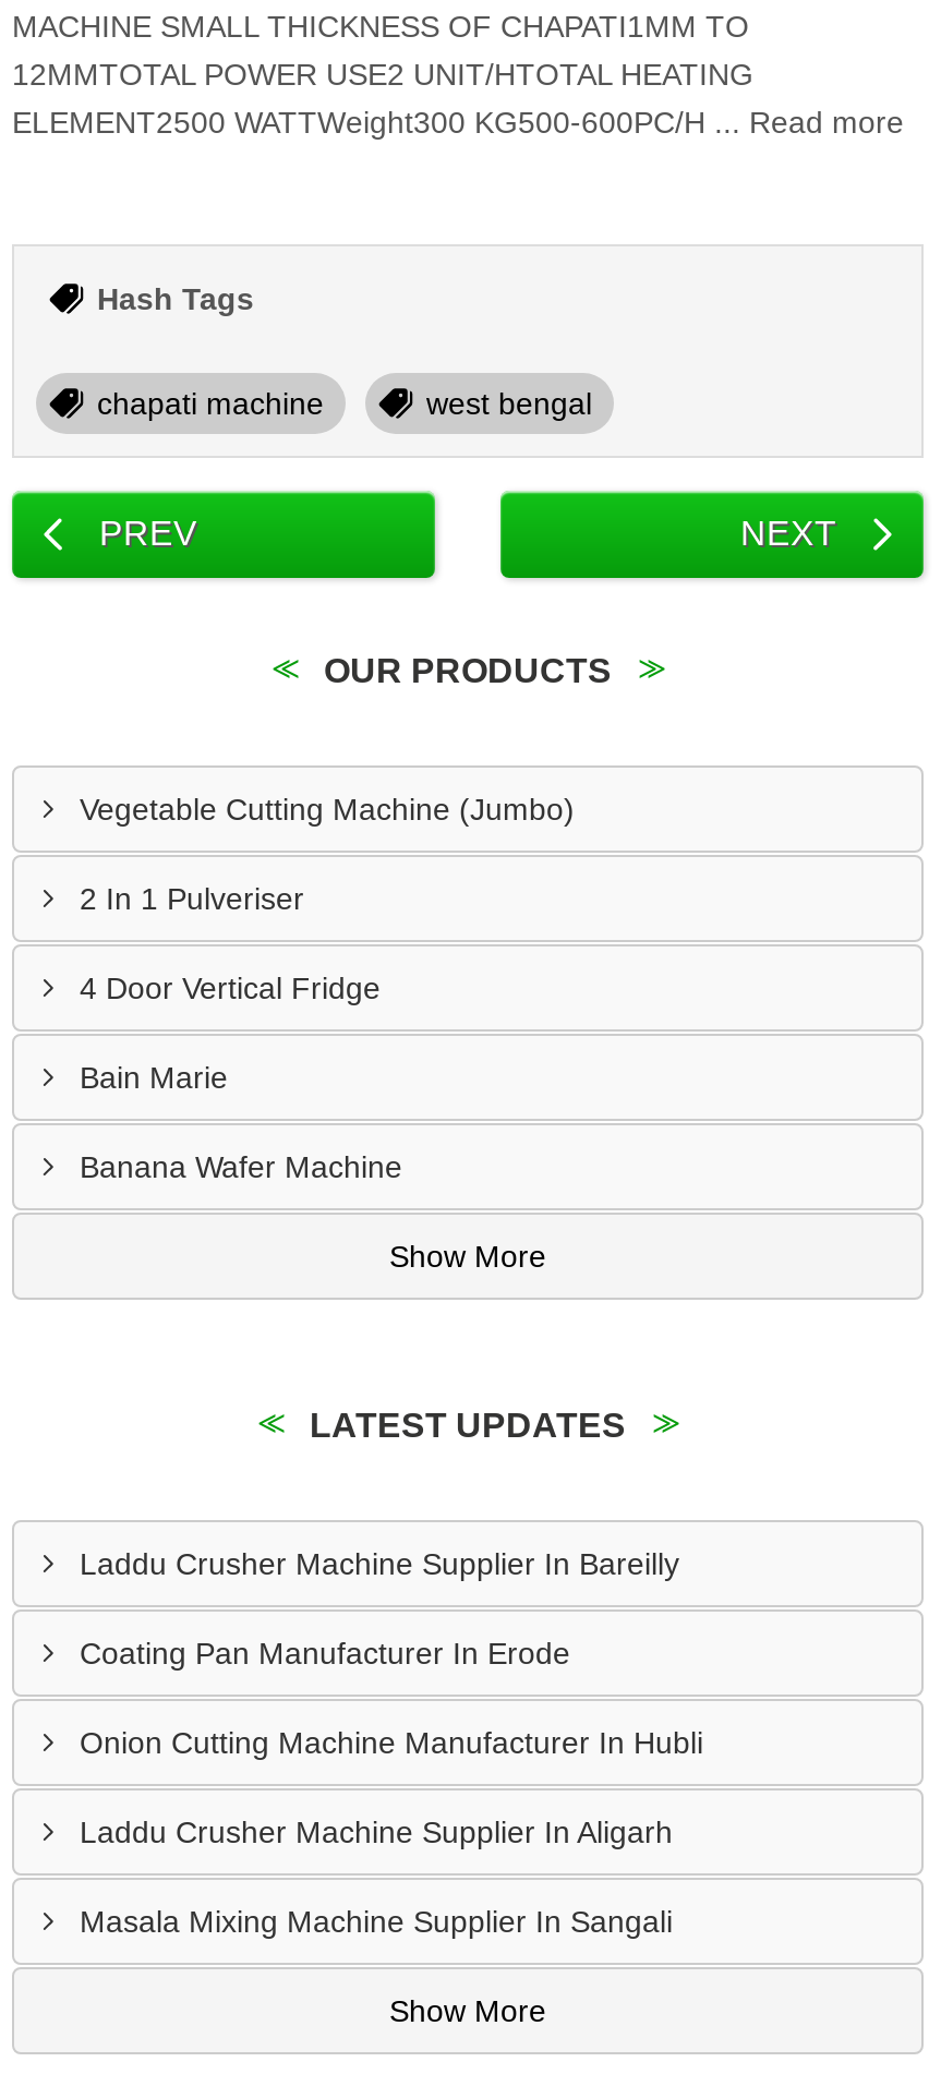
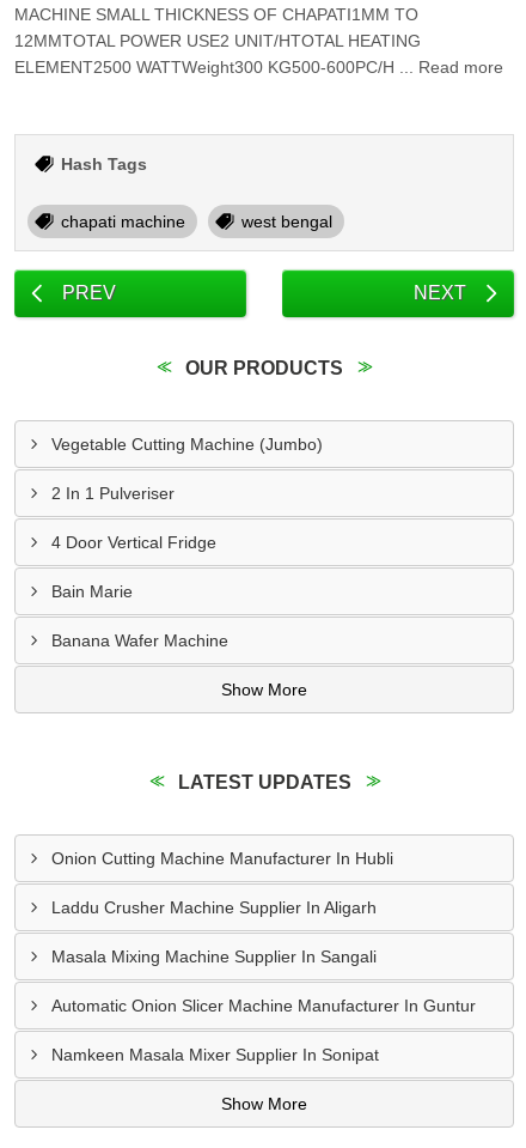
[80,1546,679,1671] Laddu Crusher Machine Supplier In Bareilly | Coating Pan Manufacturer In Erode -> none
moved [80,1725,703,1939] -> [51,849,393,966]: Onion Cutting Machine Manufacturer In Hubli | Laddu Crusher Machine Supplier In Aligarh | Masala Mixing Machine Supplier In Sangali
none -> [51,996,476,1064] Automatic Onion Slicer Machine Manufacturer In Guntur | Namkeen Masala Mixer Supplier In Sonipat

